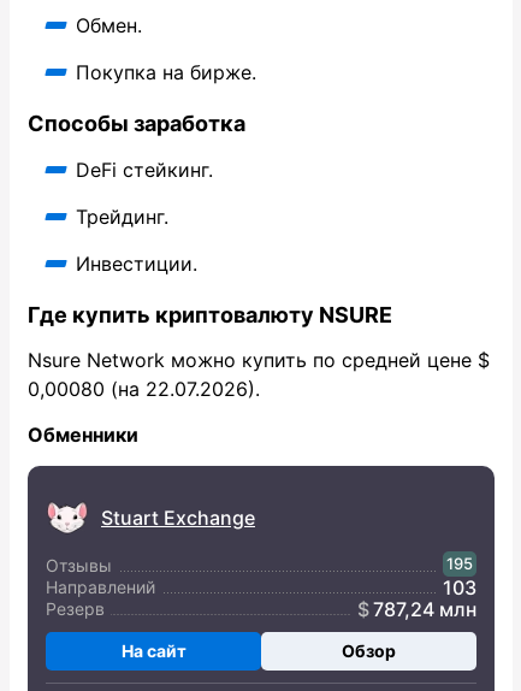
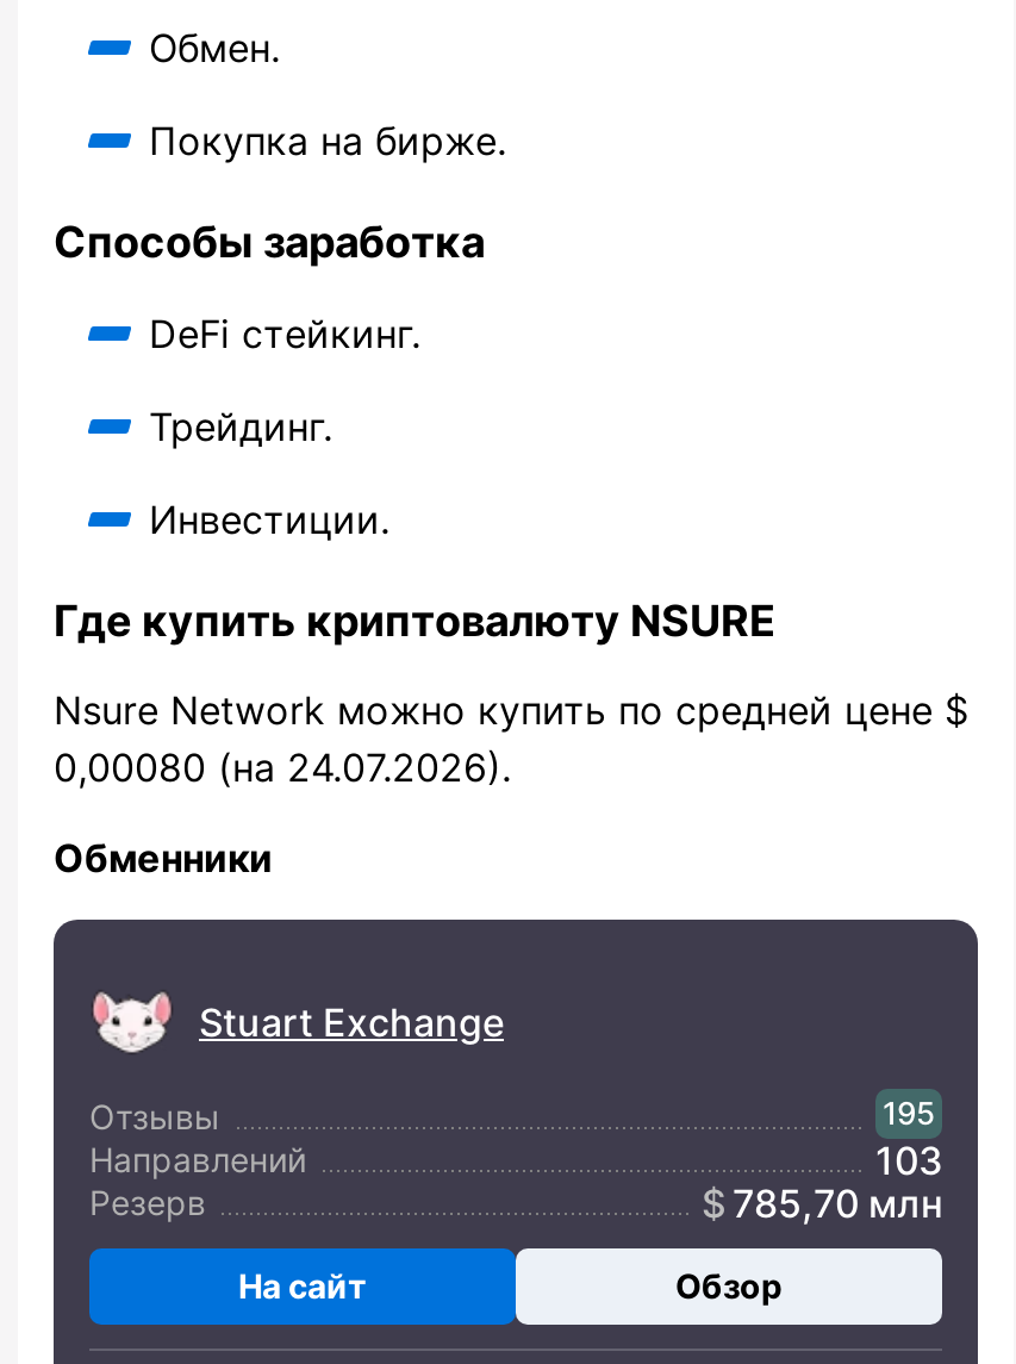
[28,377,260,401] 0,00080 (на 22.07.2026). -> [54,745,511,792] 0,00080 (на 24.07.2026).
[373,598,476,622] 787,24 млн -> [733,1181,942,1228] 785,70 млн

